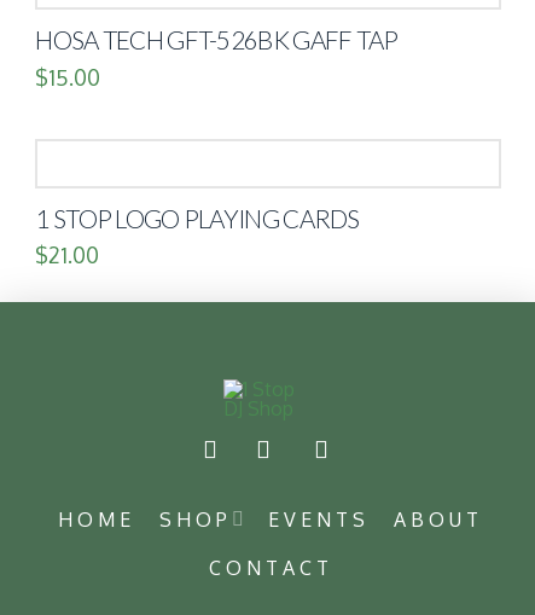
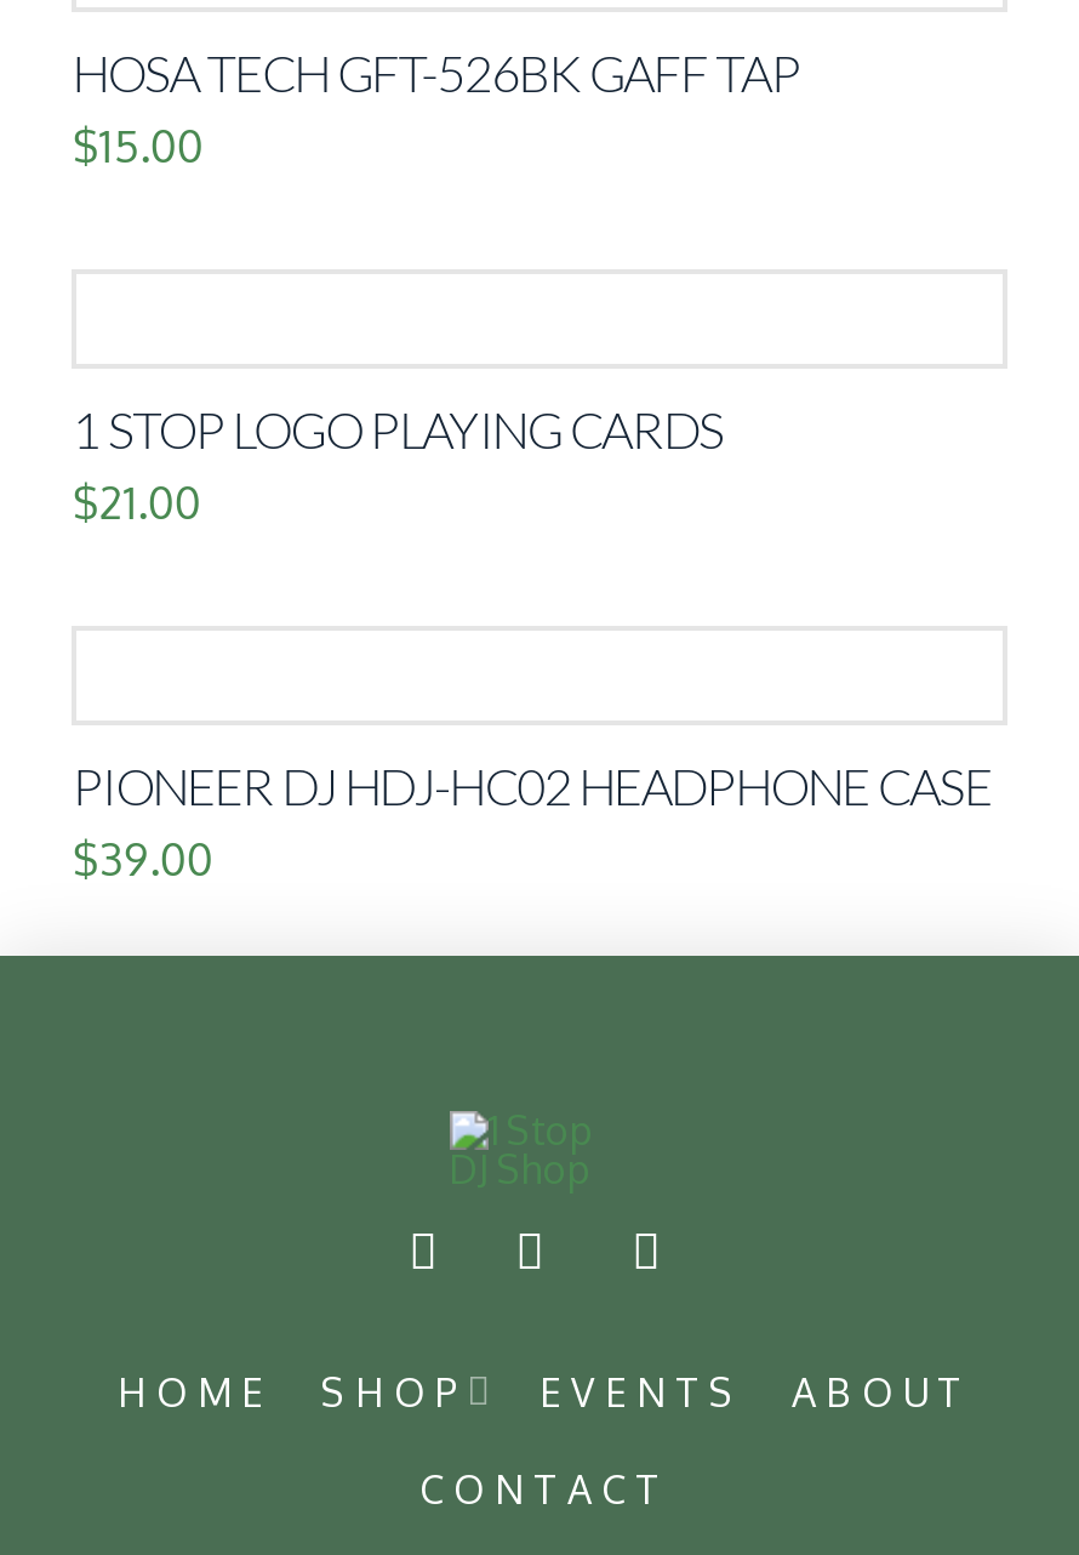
none -> [72,757,991,886] PIONEER DJ HDJ-HC02 HEADPHONE CASE | $39.00

